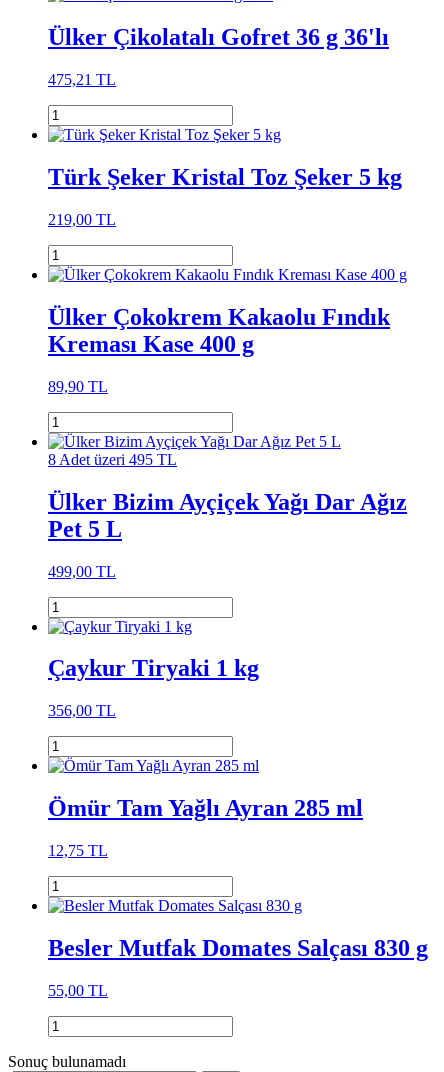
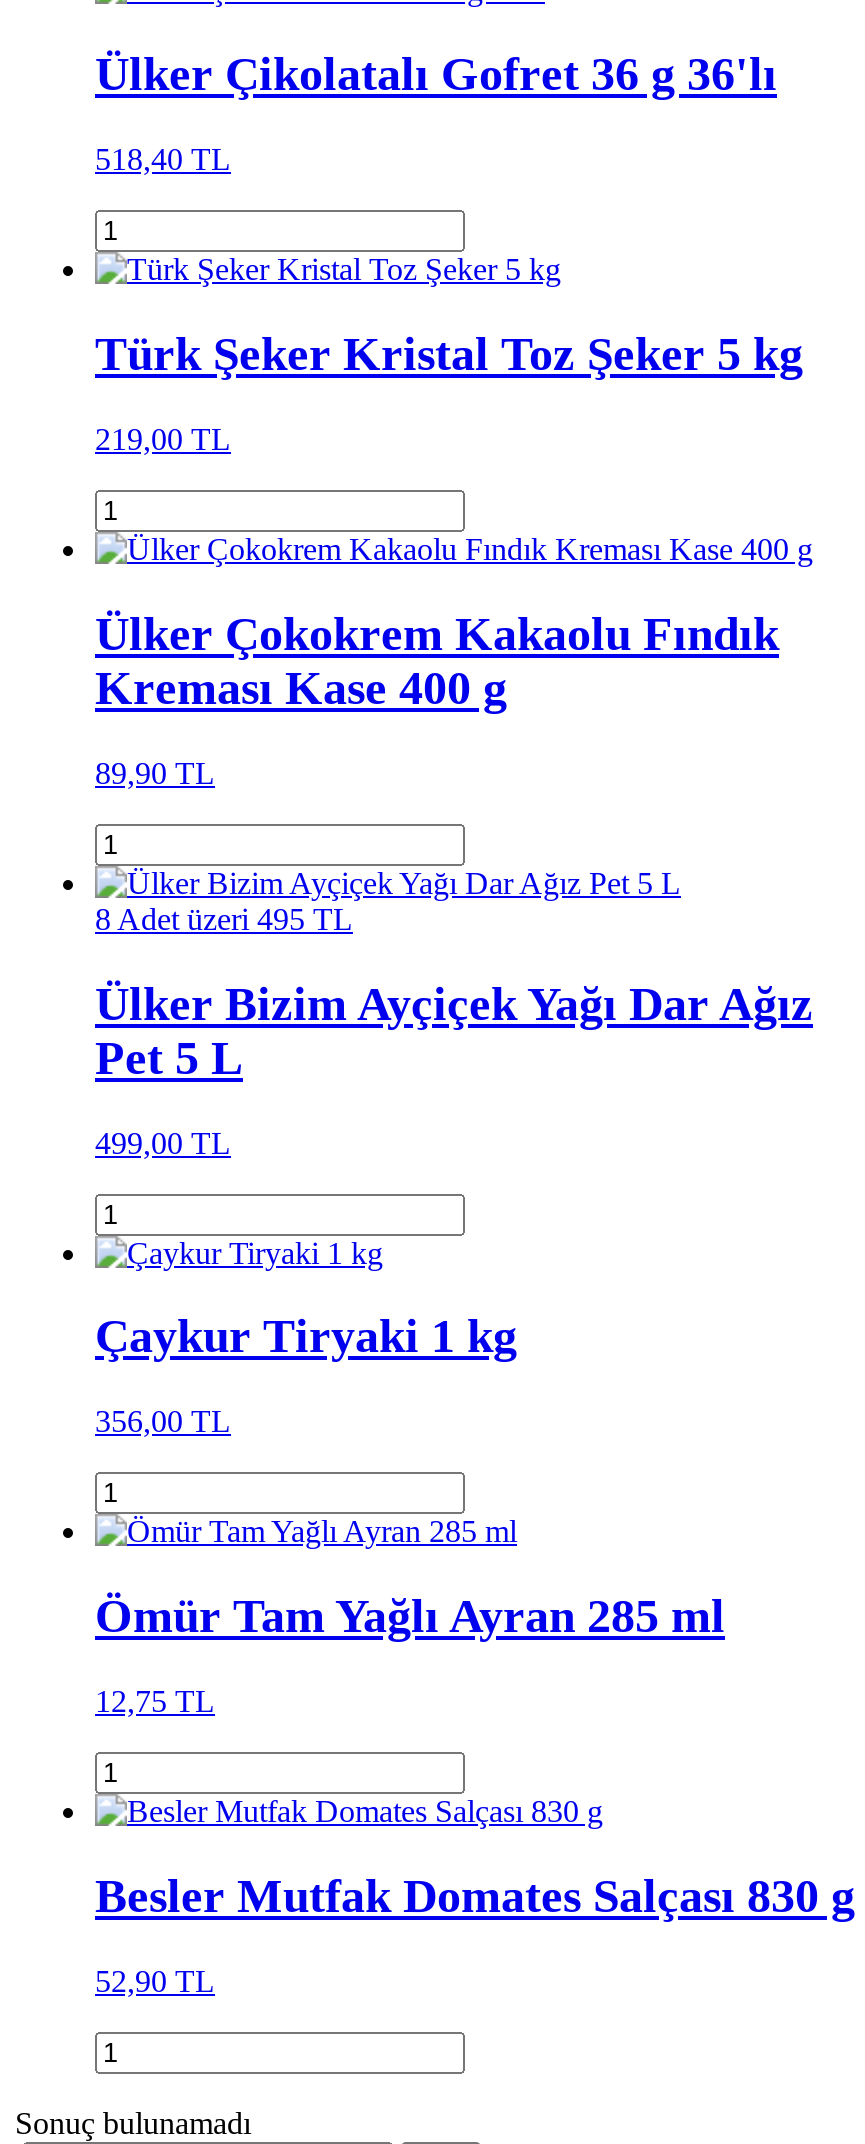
[48,71,116,88] 475,21 TL -> [95,142,231,176] 518,40 TL
[48,982,108,999] 55,00 TL -> [95,1964,215,1998] 52,90 TL

